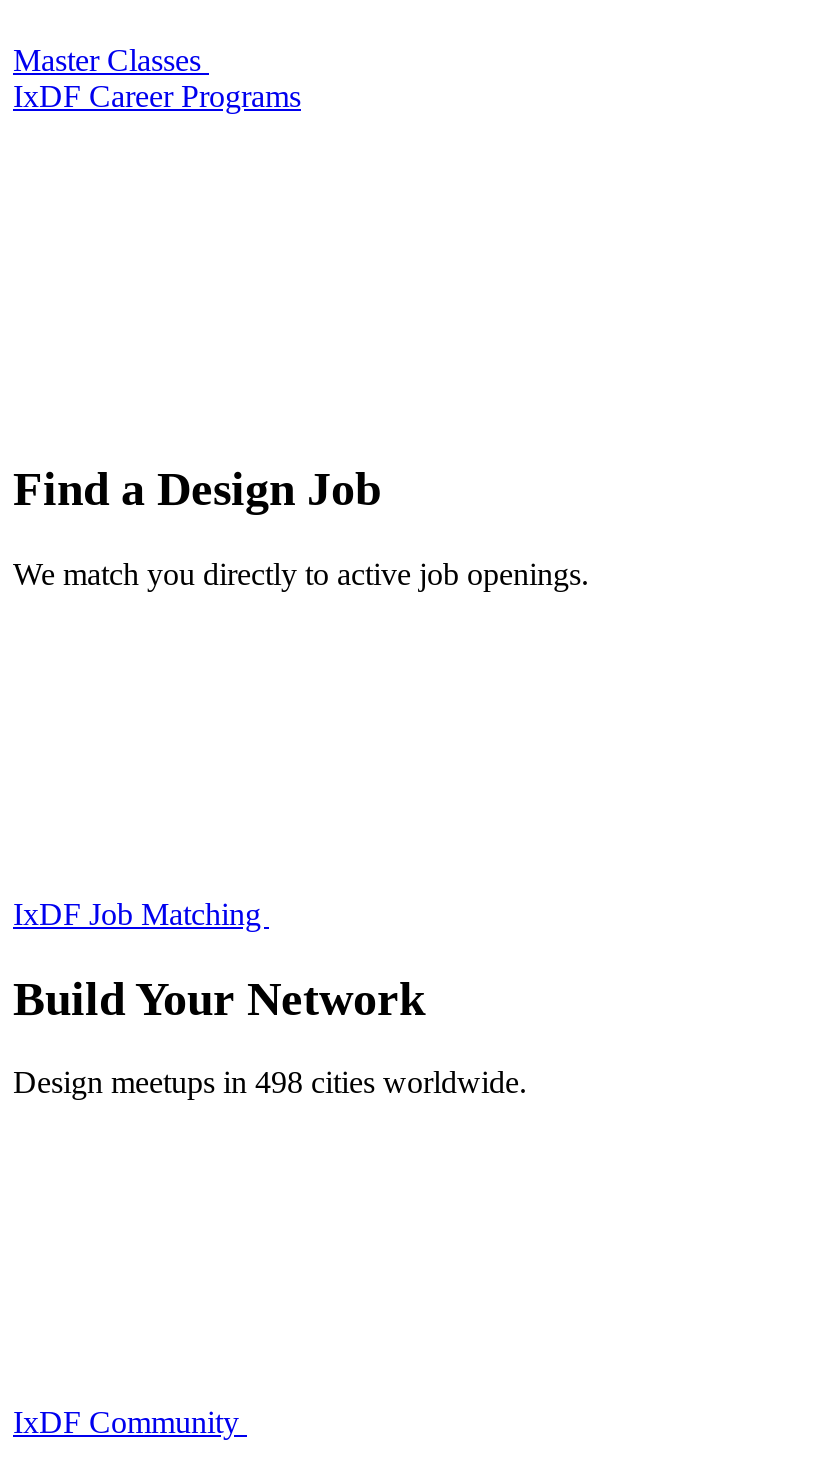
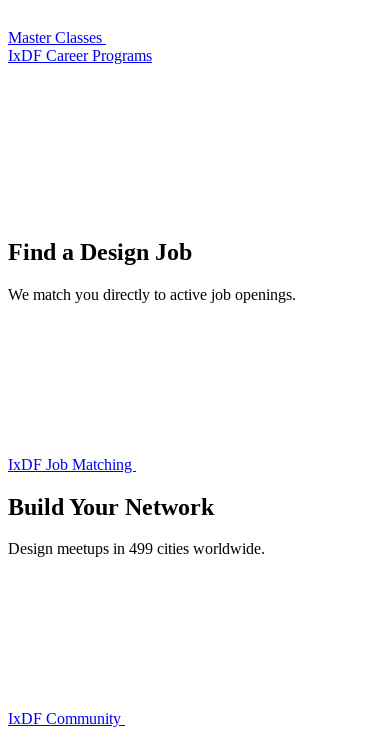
[13,1066,527,1100] Design meetups in 498 cities worldwide. -> [8,540,265,557] Design meetups in 499 cities worldwide.

